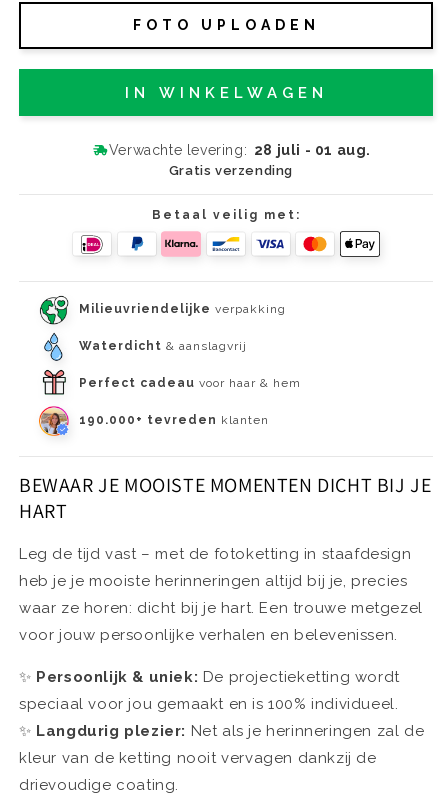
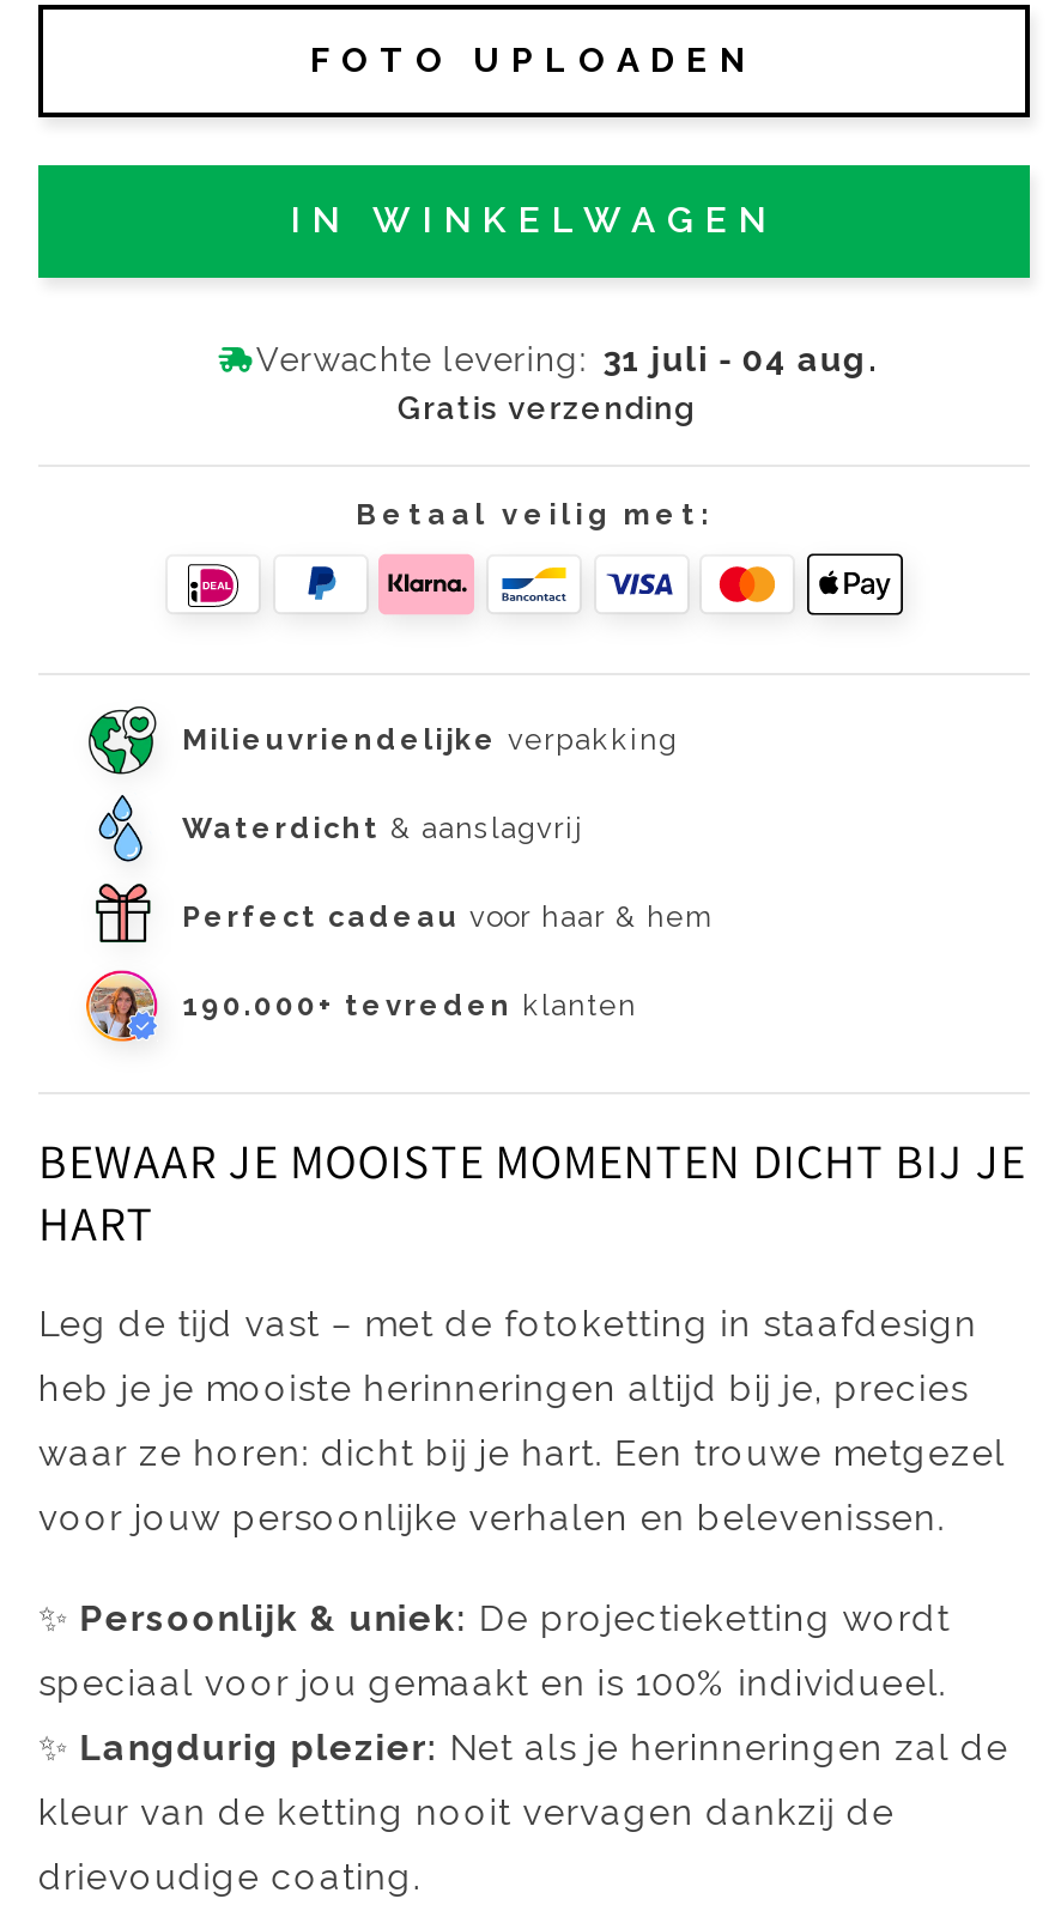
[109,142,371,158] Verwachte levering: 28 juli - 01 aug. -> [256,339,879,377] Verwachte levering: 31 juli - 04 aug.

